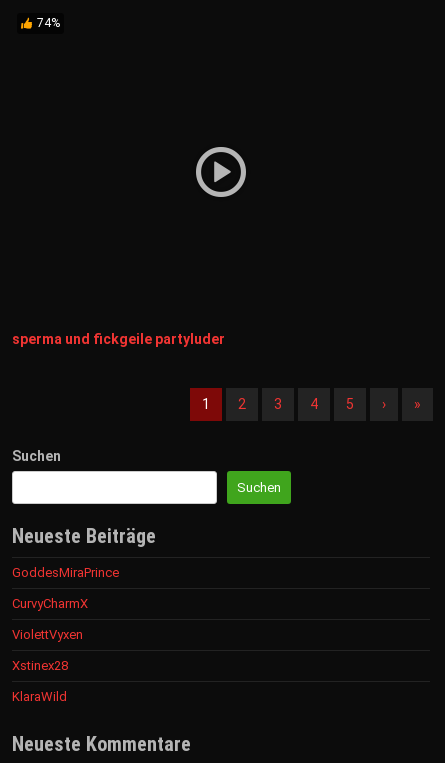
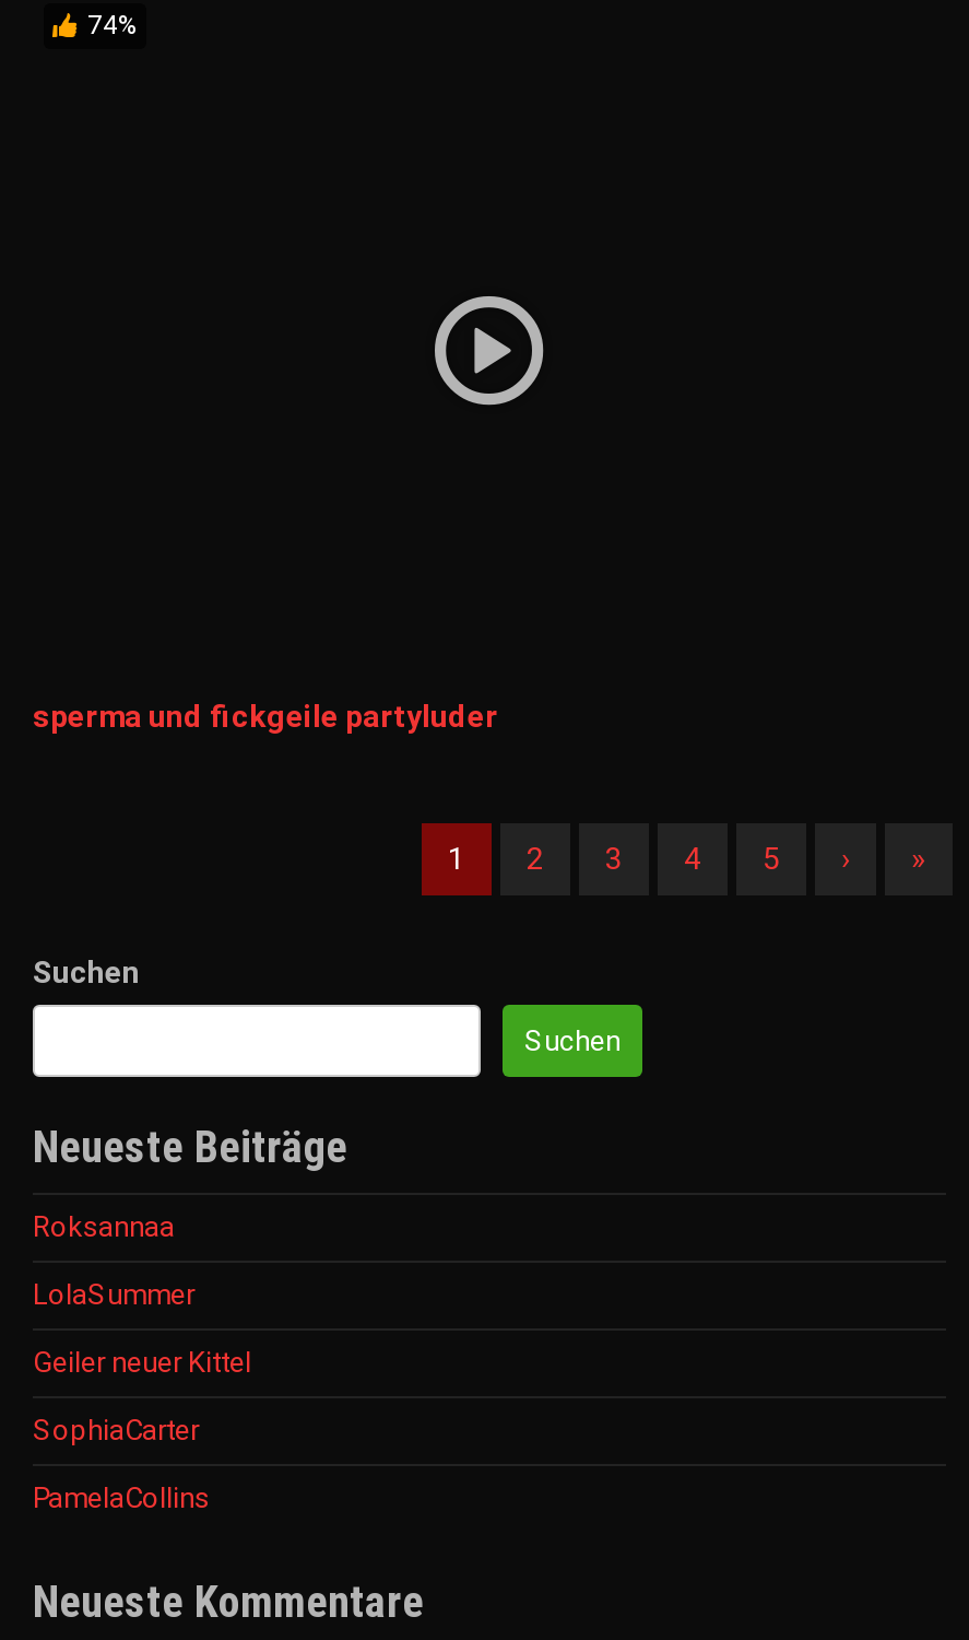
[12,565,119,580] GoddesMiraPrince -> [33,1210,175,1242] Roksannaa
[12,596,88,611] CurvyCharmX -> [33,1277,194,1310] LolaSummer
[12,627,83,642] ViolettVyxen -> [33,1345,251,1378] Geiler neuer Kittel
[12,658,68,673] Xstinex28 -> [33,1413,199,1446] SophiaCarter
[12,689,67,704] KlaraWild -> [33,1481,210,1514] PamelaCollins

